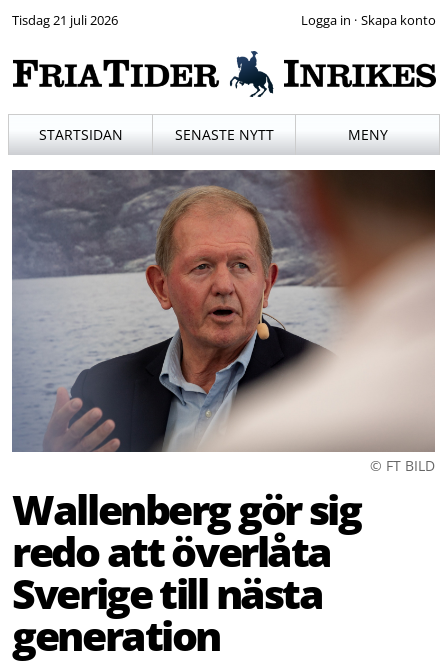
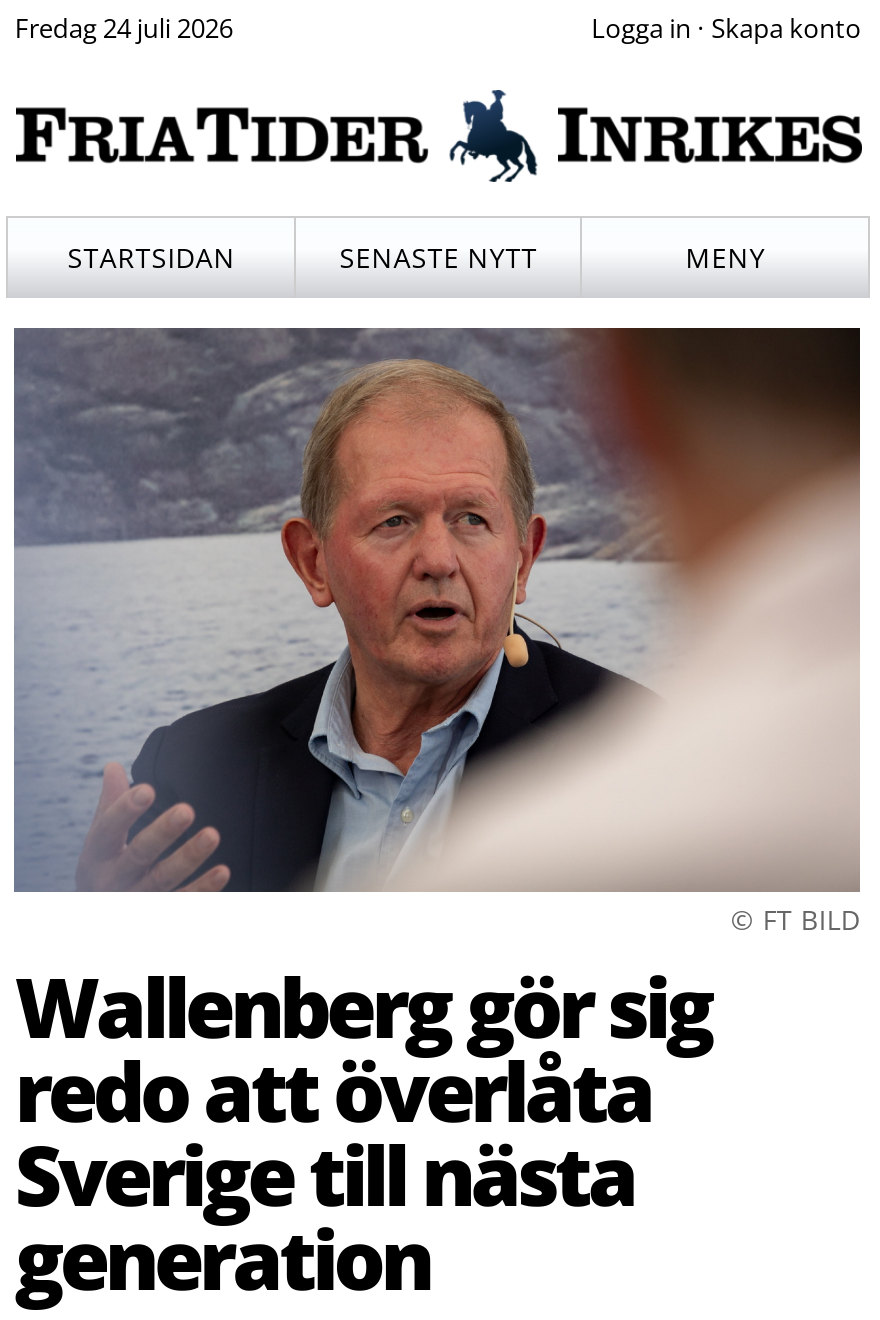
[12,11,118,29] Tisdag 21 juli 2026 -> [15,11,233,47] Fredag 24 juli 2026

